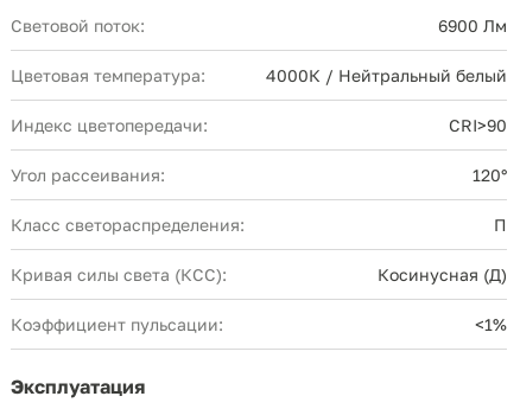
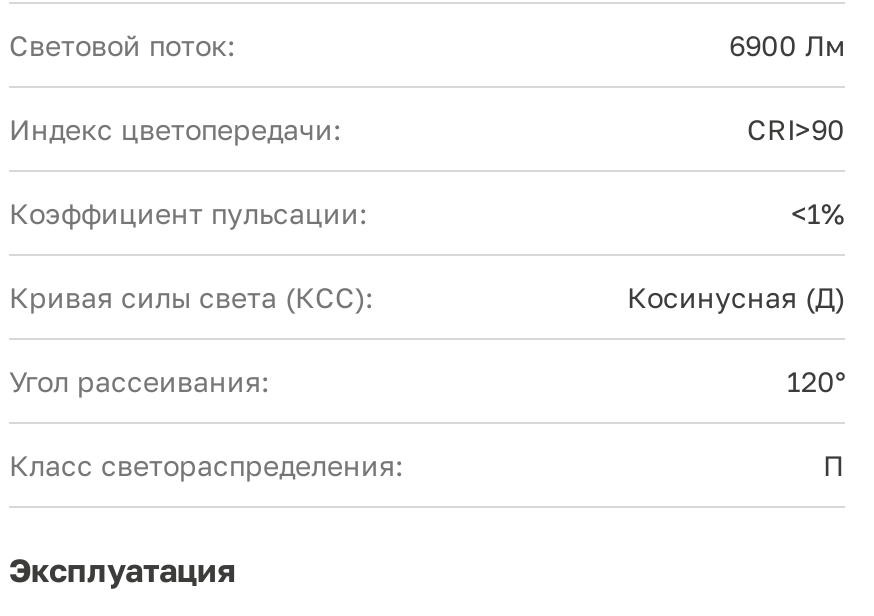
[11,65,507,85] Цветовая температура: | 4000К / Нейтральный белый -> none
moved [11,165,507,235] -> [9,364,845,482]: Угол рассеивания: | 120° | Класс светораспределения: | П
moved [11,264,507,334] -> [9,196,845,314]: Кривая силы света (КСС): | Косинусная (Д) | Коэффициент пульсации: | <1%

